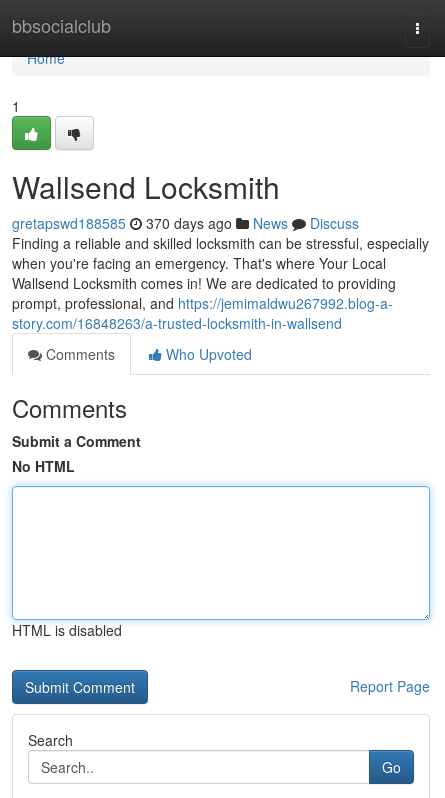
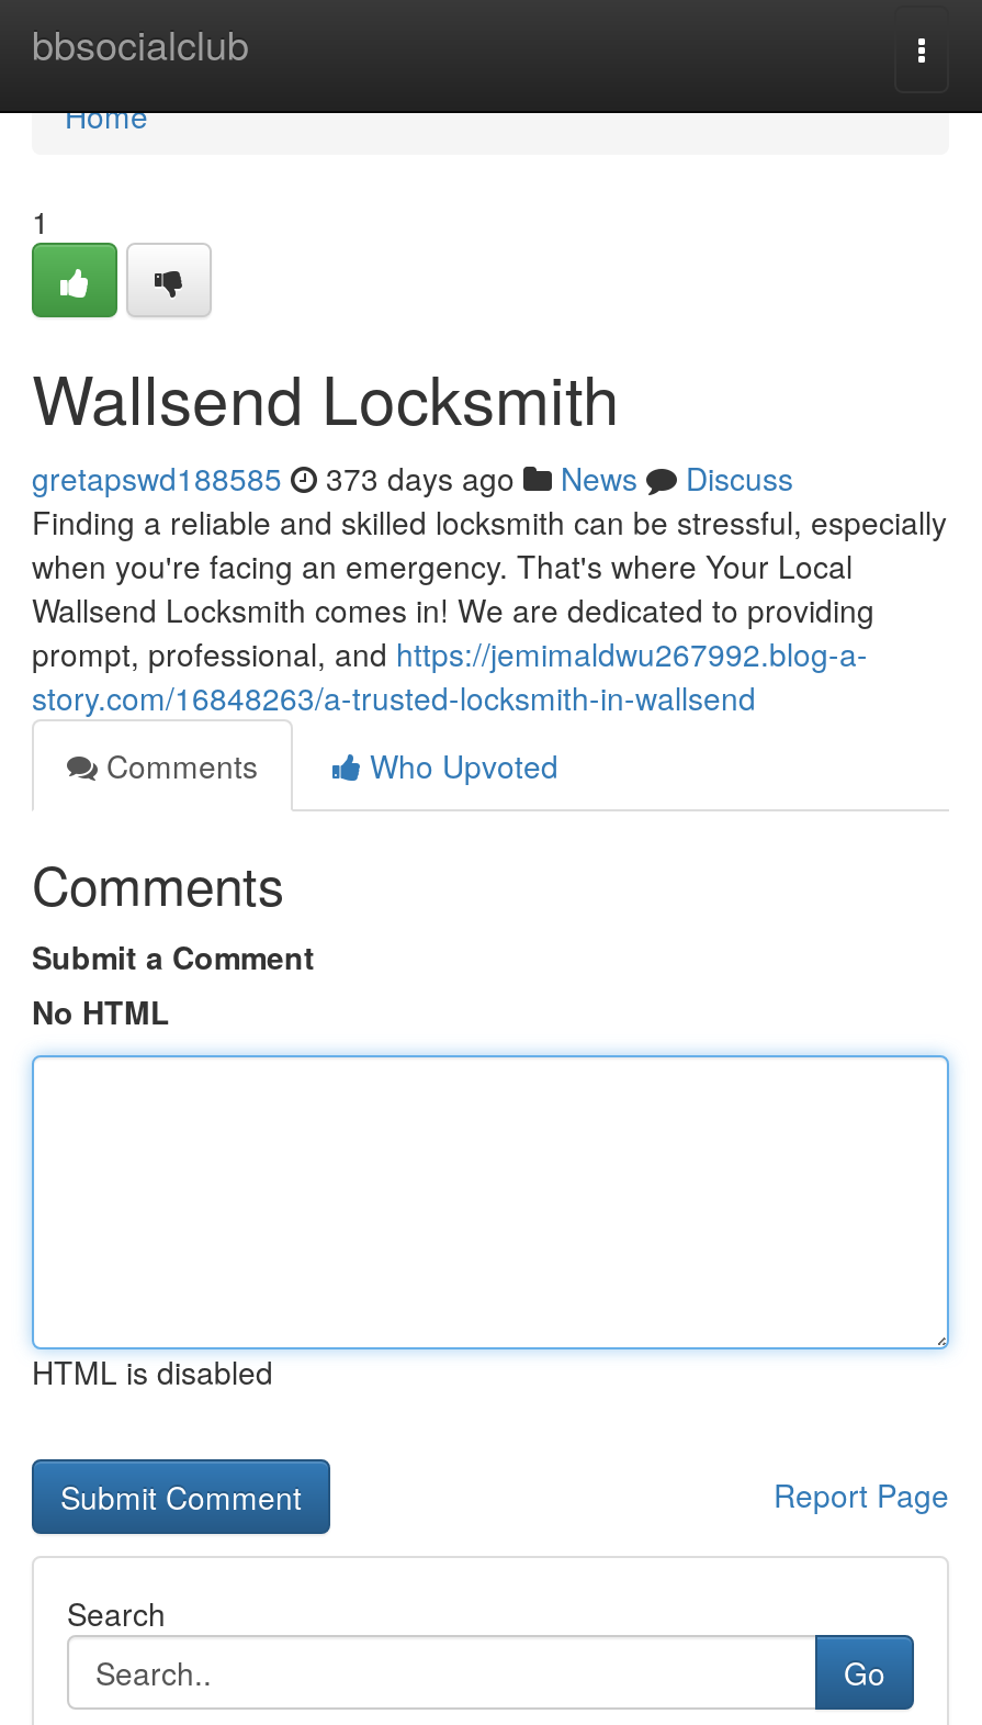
[12,213,359,233] gretapswd188585 370 days ago News Discuss -> [32,456,793,500] gretapswd188585 373 days ago News Discuss

